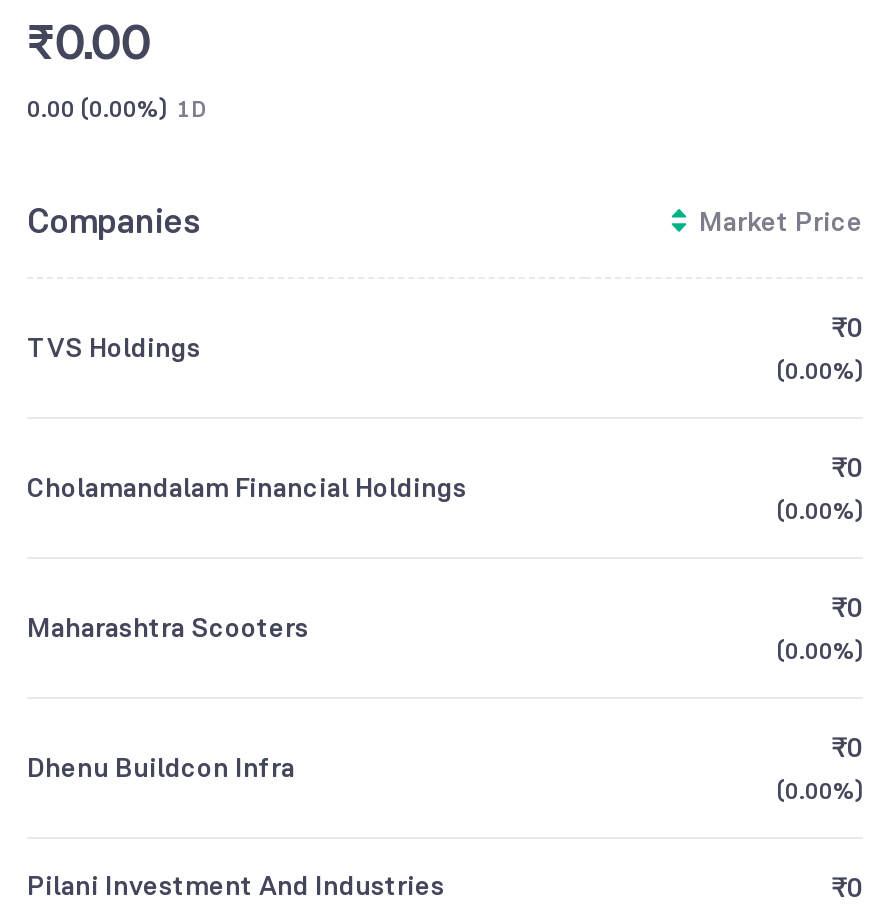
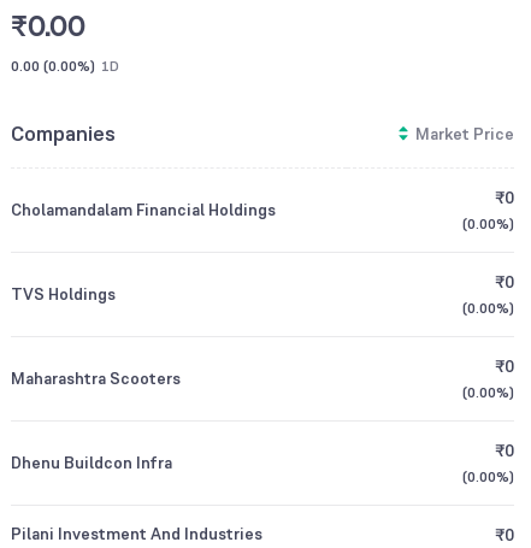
moved [27,329,201,365] -> [11,283,116,305]: TVS Holdings
moved [27,469,467,505] -> [11,199,276,220]: Cholamandalam Financial Holdings

